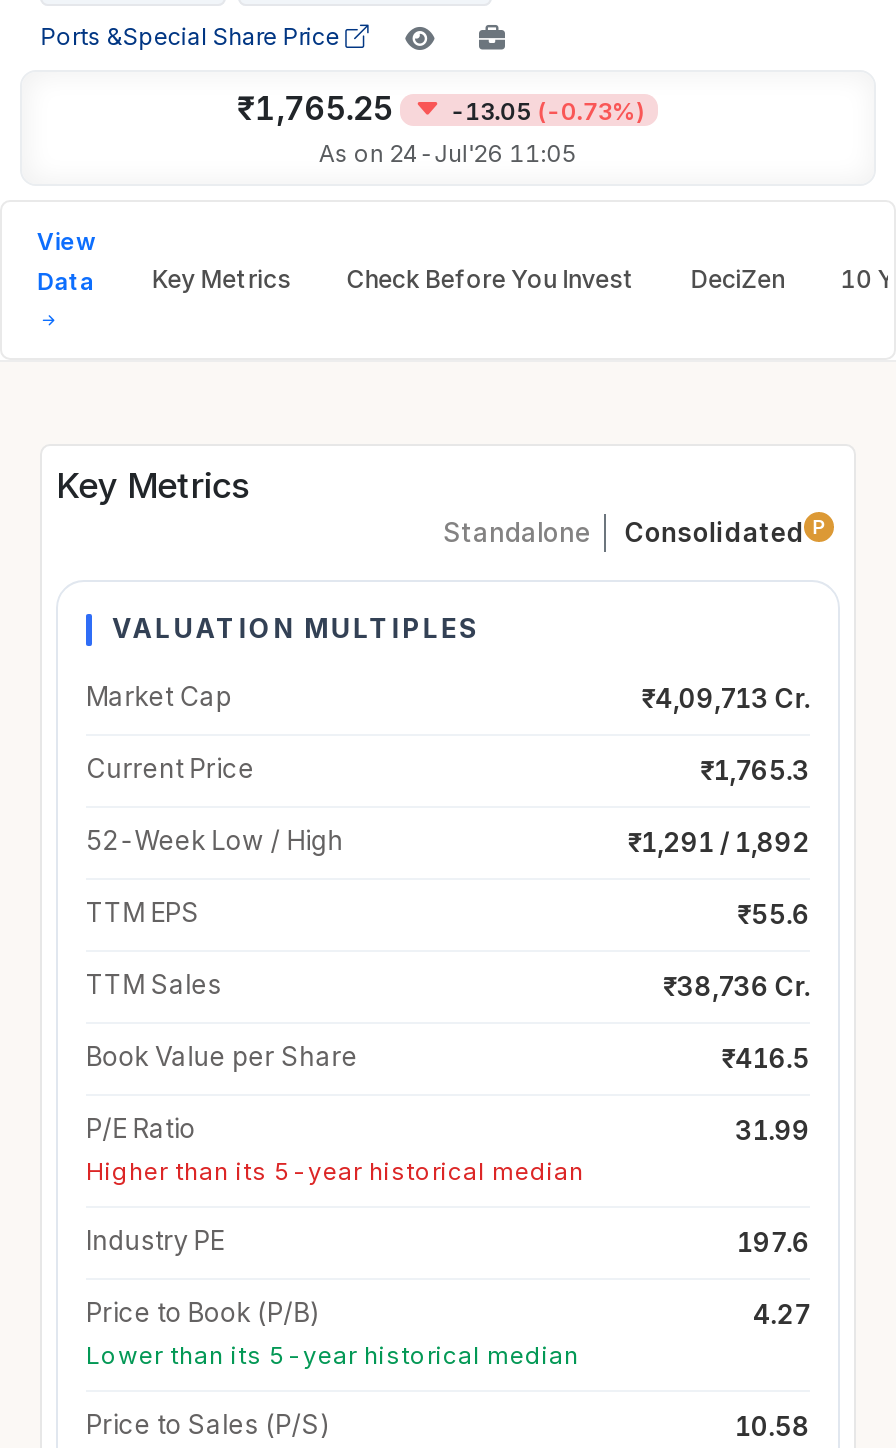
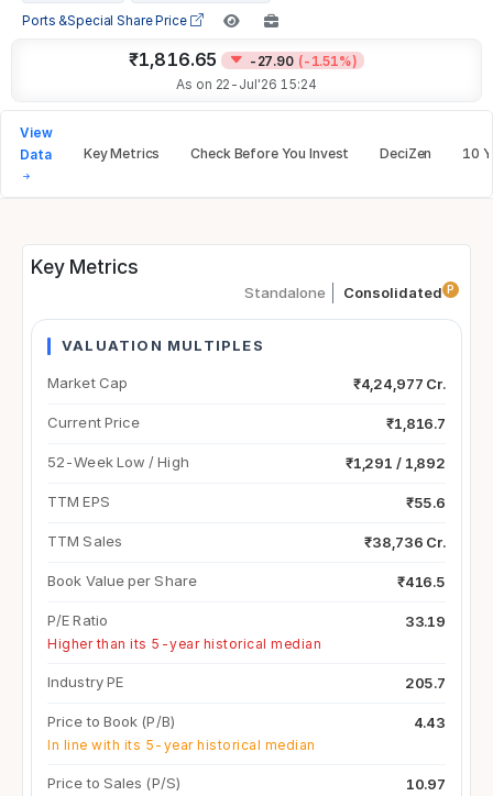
[237,87,400,127] ₹1,765.25 -> [128,48,221,70] ₹1,816.65
[449,97,645,125] -13.05 (-0.73%) -> [248,53,357,69] -27.90 (-1.51%)
[319,140,577,168] As on 24-Jul'26 11:05 -> [177,77,316,92] As on 22-Jul'26 15:24
[642,682,810,714] ₹4,09,713 Cr. -> [353,375,446,393] ₹4,24,977 Cr.
[700,754,810,786] ₹1,765.3 -> [386,414,446,432] ₹1,816.7
[735,1114,810,1146] 31.99 -> [405,612,446,630] 33.19
[737,1226,810,1258] 197.6 -> [405,674,446,692] 205.7
[86,1298,810,1370] 4.27 | Lower than its 5-year historical median -> [47,714,446,753] 4.43 | In line with its 5-year historical median
[735,1410,810,1442] 10.58 -> [406,775,446,793] 10.97

